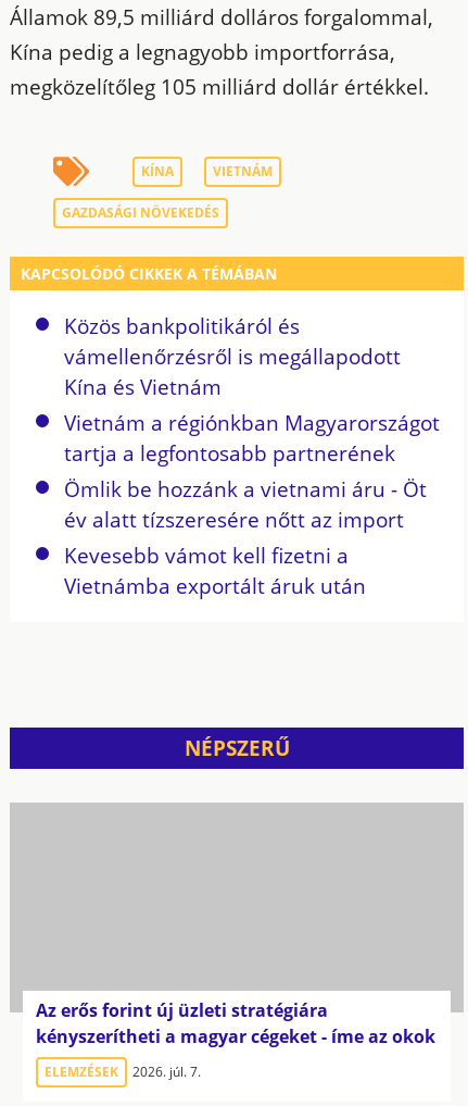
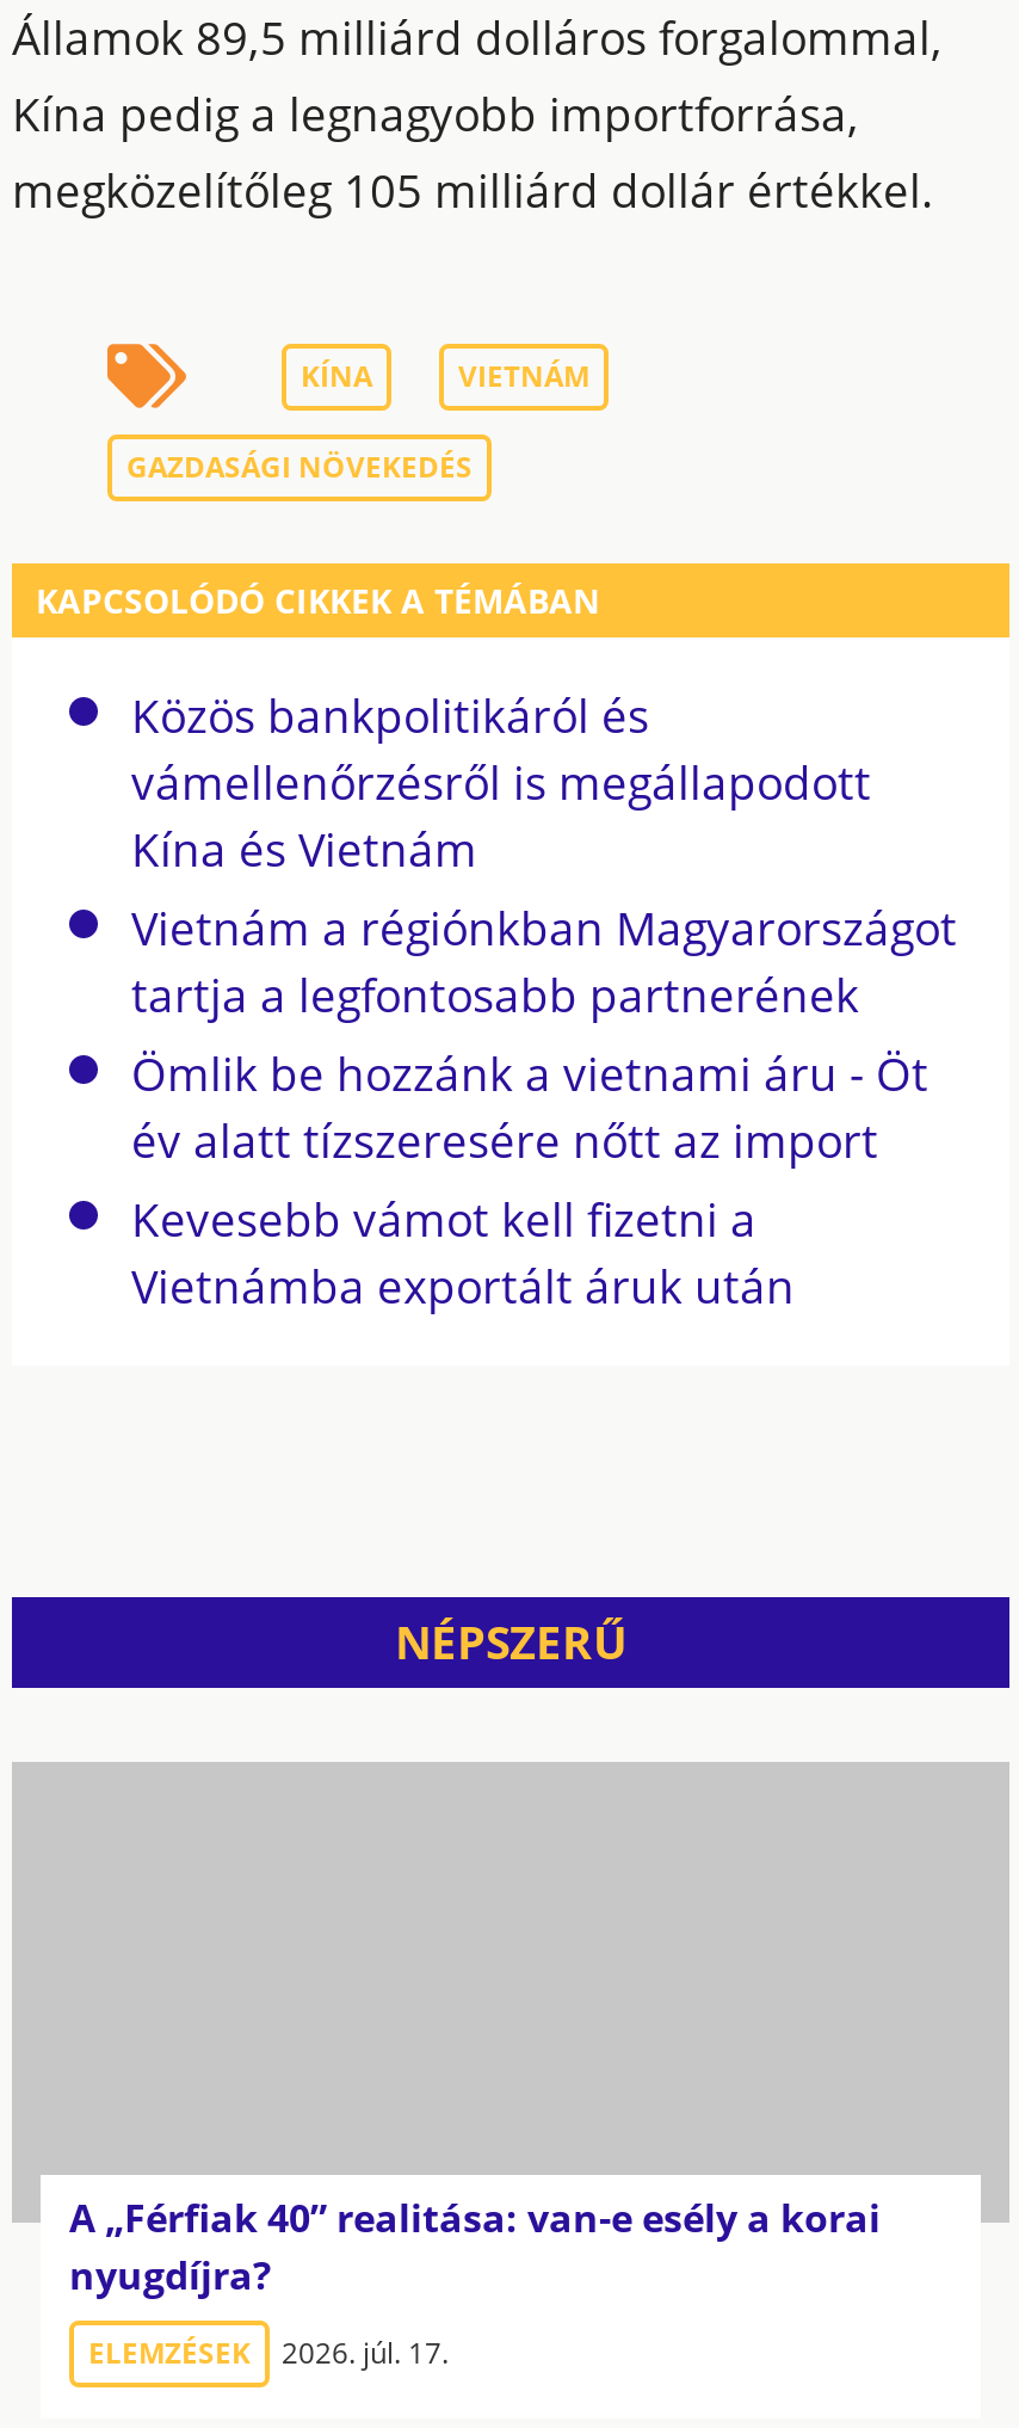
[36,998,435,1048] Az erős forint új üzleti stratégiára | kényszerítheti a magyar cégeket - íme az okok -> [69,2192,881,2301] A „Férfiak 40” realitása: van-e esély a korai | nyugdíjra?
[45,1062,201,1081] ELEMZÉSEK 2026. júl. 7. -> [88,2333,449,2373] ELEMZÉSEK 2026. júl. 17.

